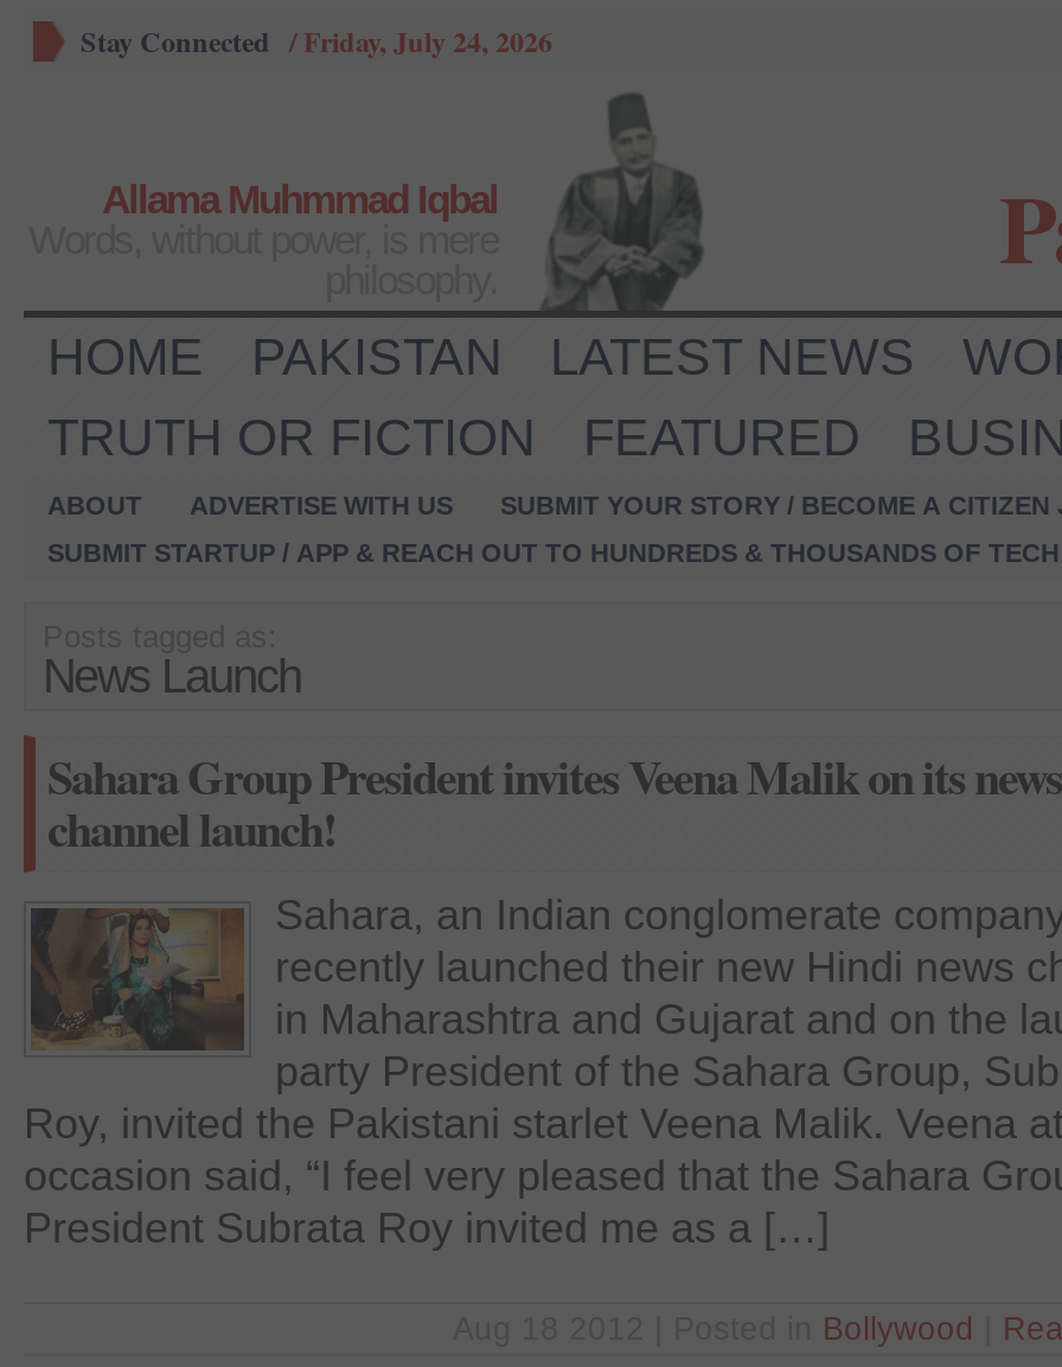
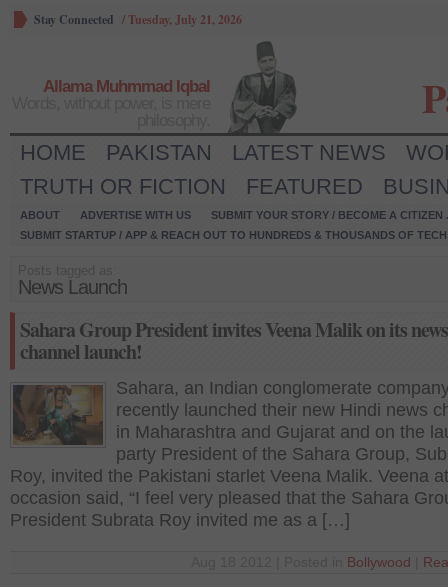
[81,21,552,62] Stay Connected / Friday, July 24, 2026 -> [34,11,242,28] Stay Connected / Tuesday, July 21, 2026

